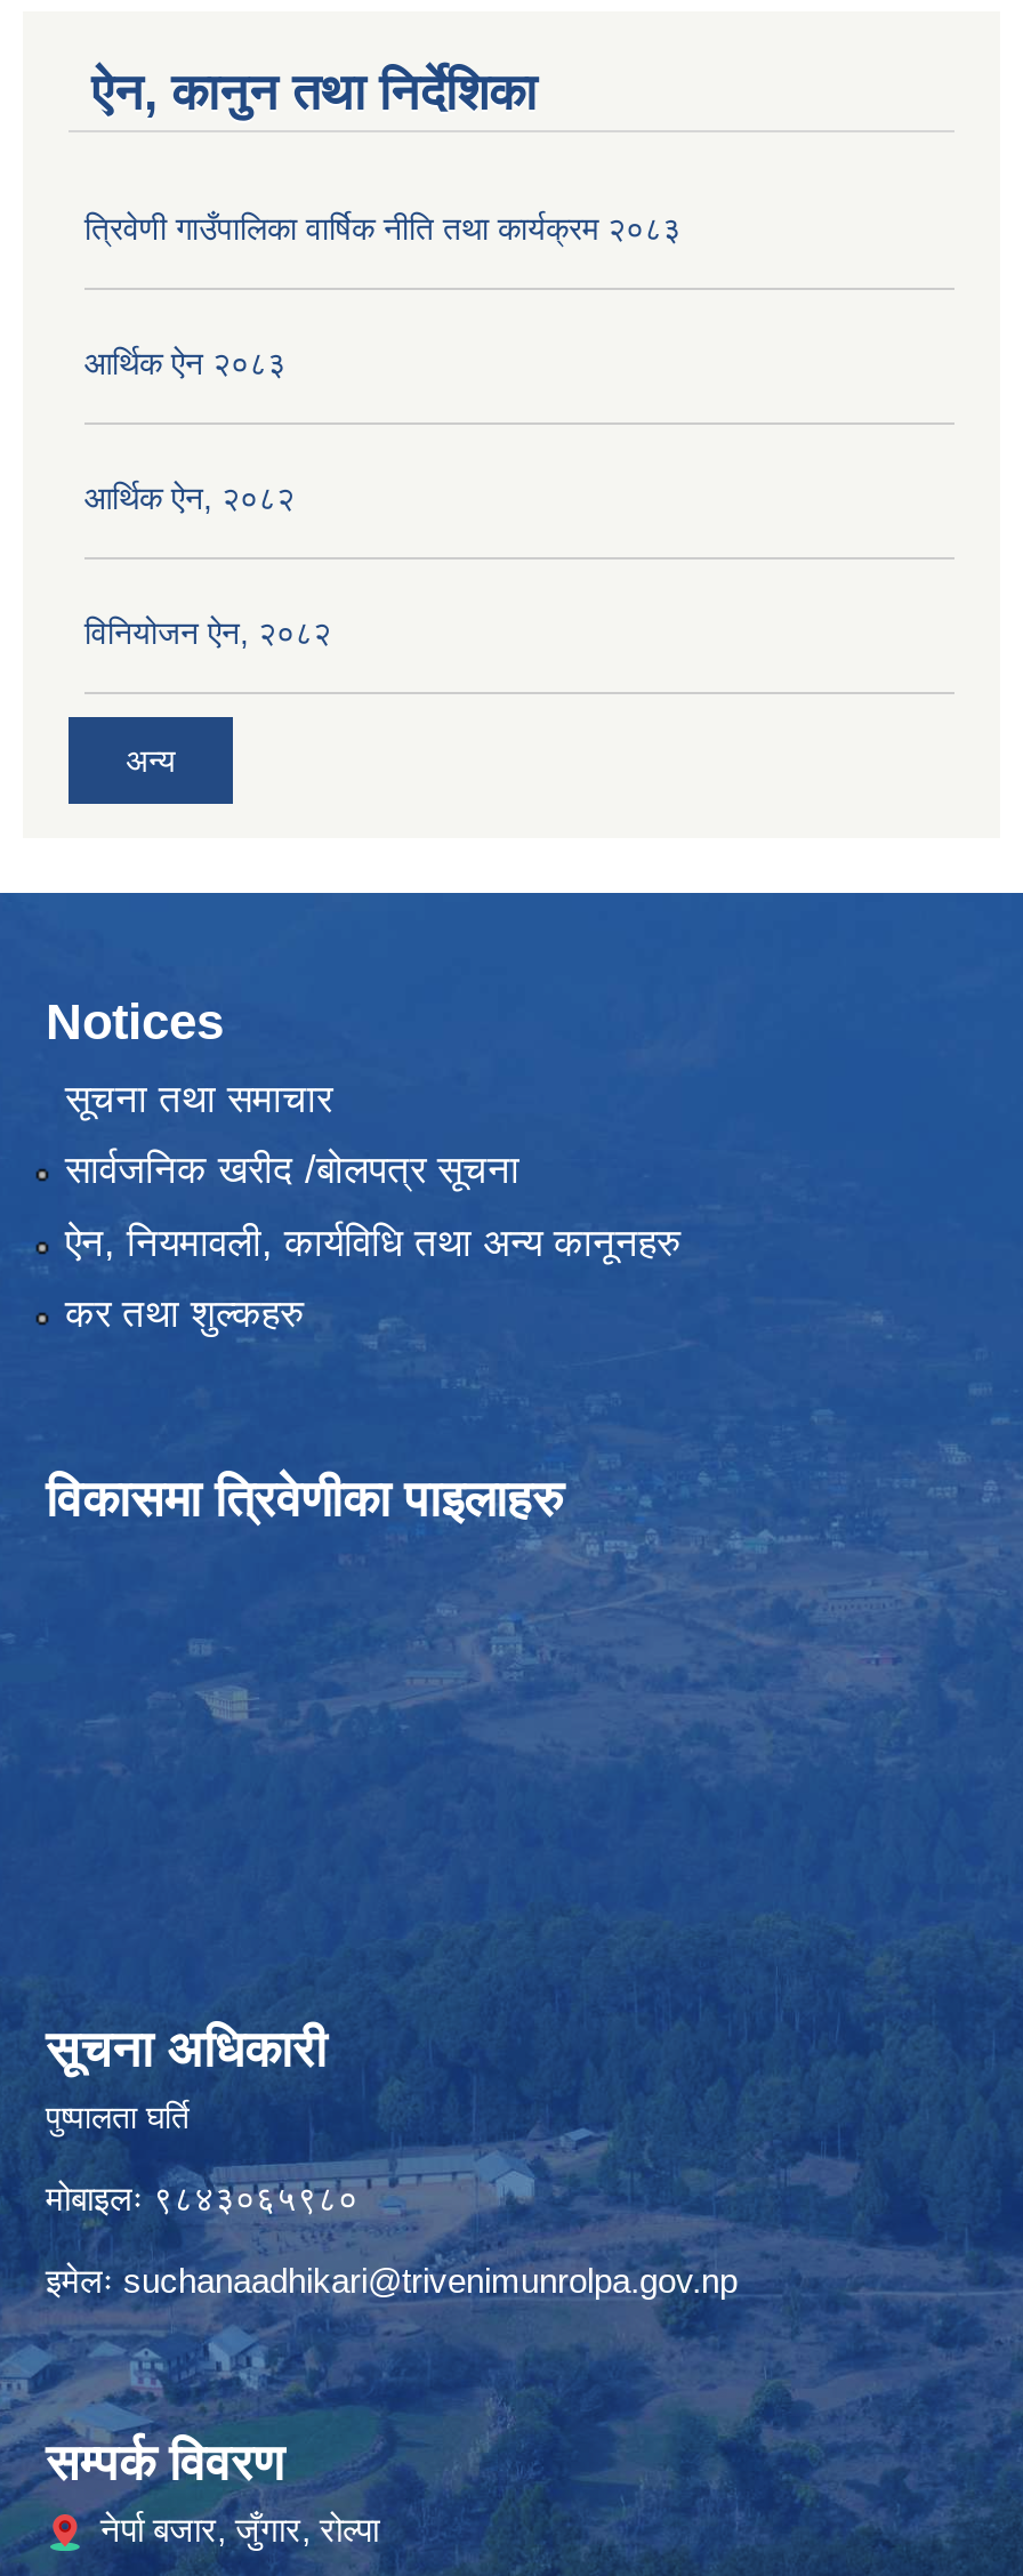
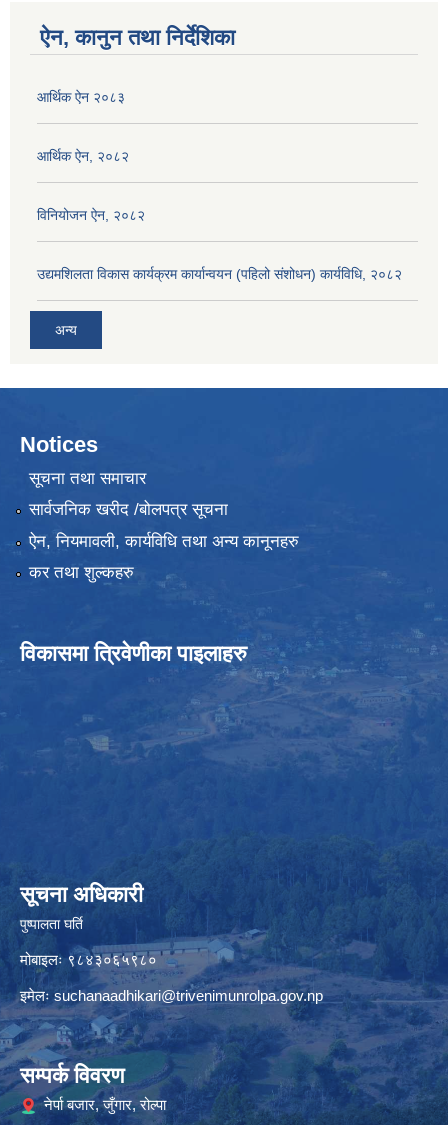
[84,210,680,246] त्रिवेणी गाउँपालिका वार्षिक नीति तथा कार्यक्रम २०८३ -> none
moved [84,345,331,651] -> [37,89,145,223]: आर्थिक ऐन २०८३ | आर्थिक ऐन, २०८२ | विनियोजन ऐन, २०८२
none -> [37,266,402,282] उद्यमशिलता विकास कार्यक्रम कार्यान्वयन (पहिलो संशोधन) कार्यविधि, २०८२

